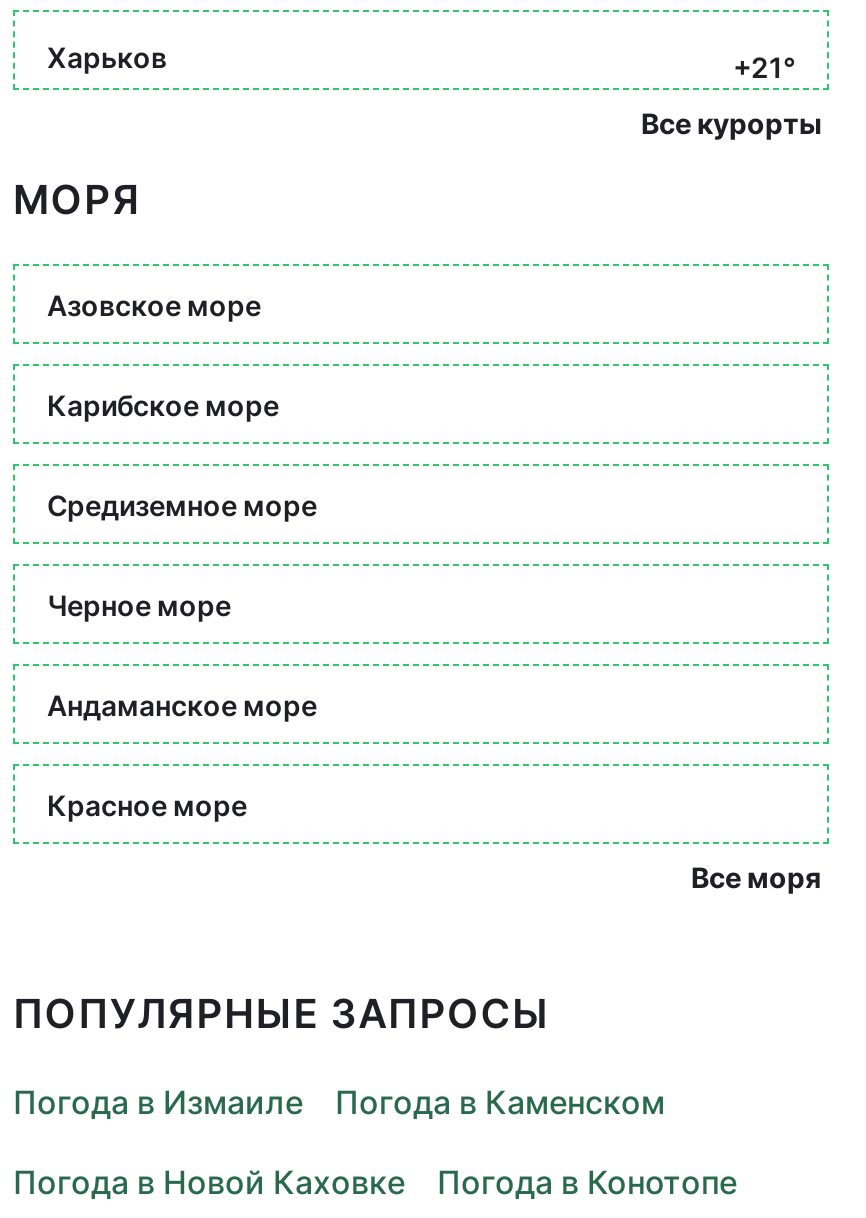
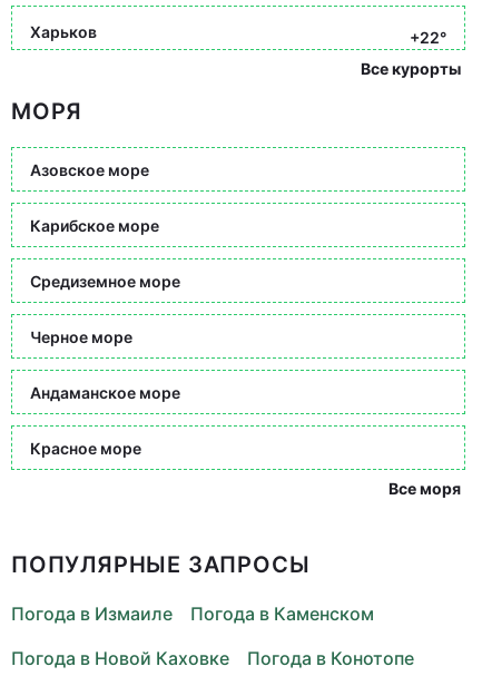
[733,50,795,84] +21° -> [410,28,446,47] +22°

